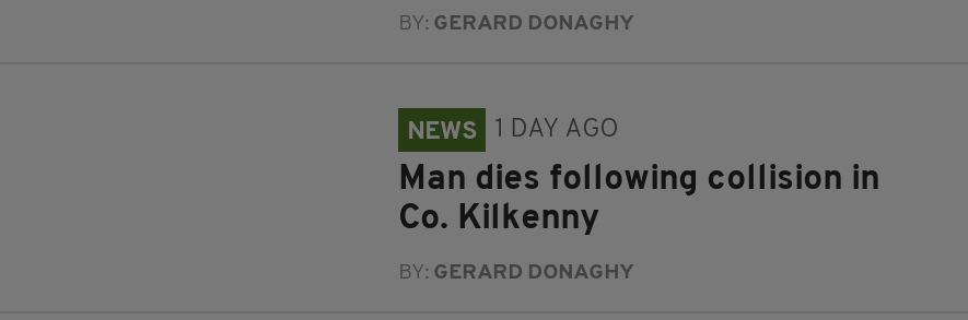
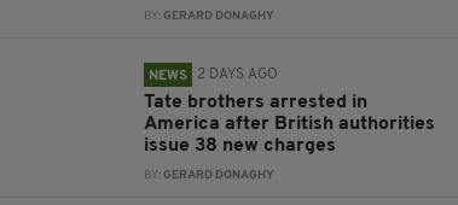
[407,117,619,146] NEWS 1 DAY AGO -> [149,68,278,83] NEWS 2 DAYS AGO
[398,163,880,237] Man dies following collision in | Co. Kilkenny -> [144,93,435,156] Tate brothers arrested in | America after British authorities | issue 38 new charges

